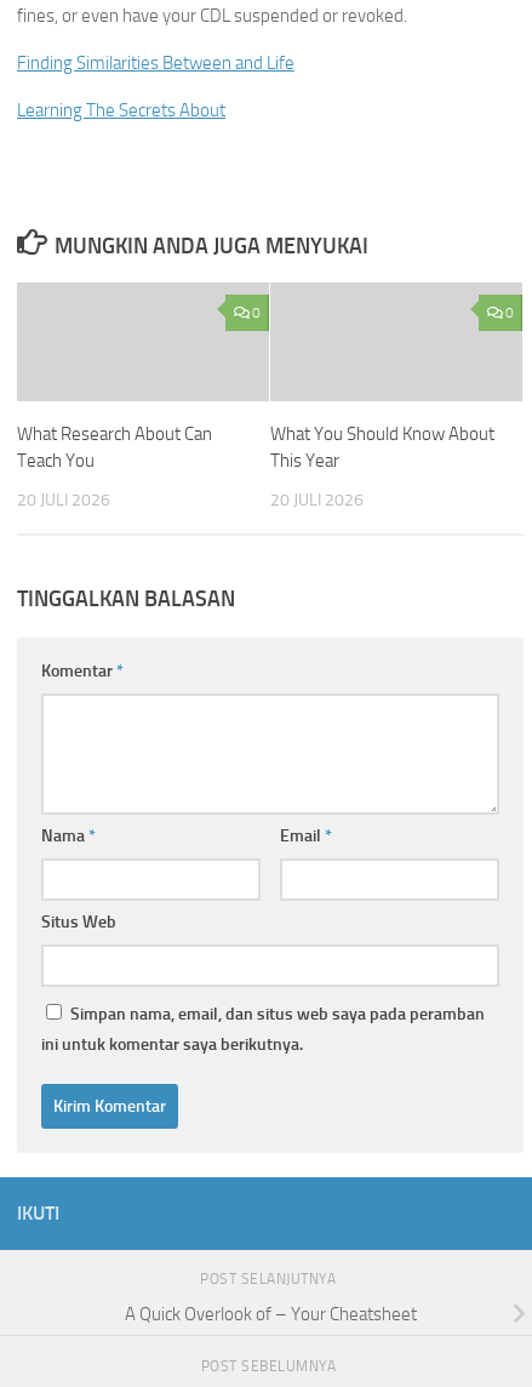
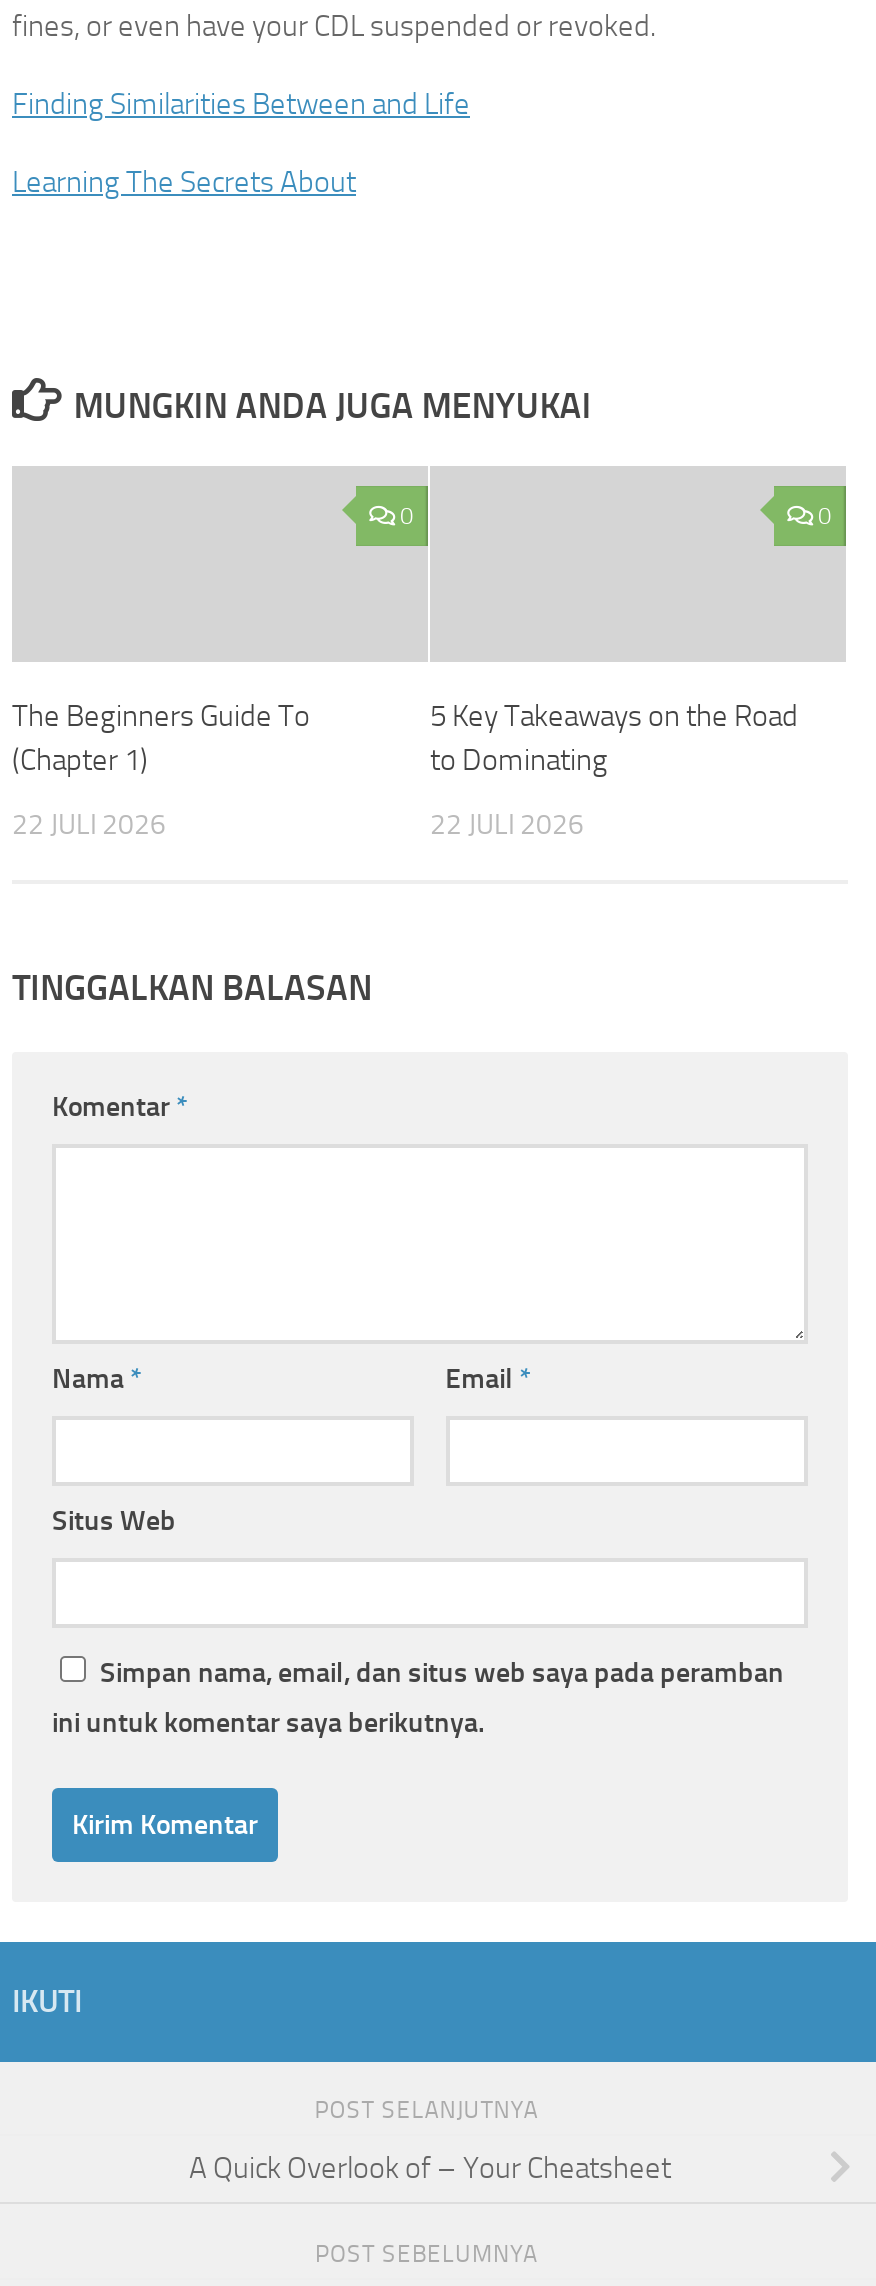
[17,423,212,472] What Research About Can | Teach You -> [12,699,310,779] The Beginners Guide To | (Chapter 1)
[270,423,494,472] What You Should Know About | This Year -> [430,699,798,779] 5 Key Takeaways on the Road | to Dominating
[17,490,110,511] 20 JULI 2026 -> [12,809,166,843] 22 JULI 2026
[270,490,364,511] 20 JULI 2026 -> [430,809,584,843] 22 JULI 2026

